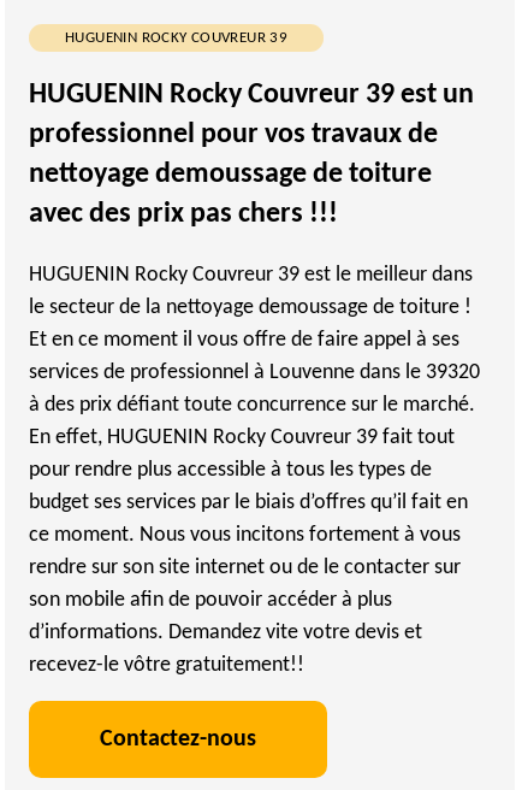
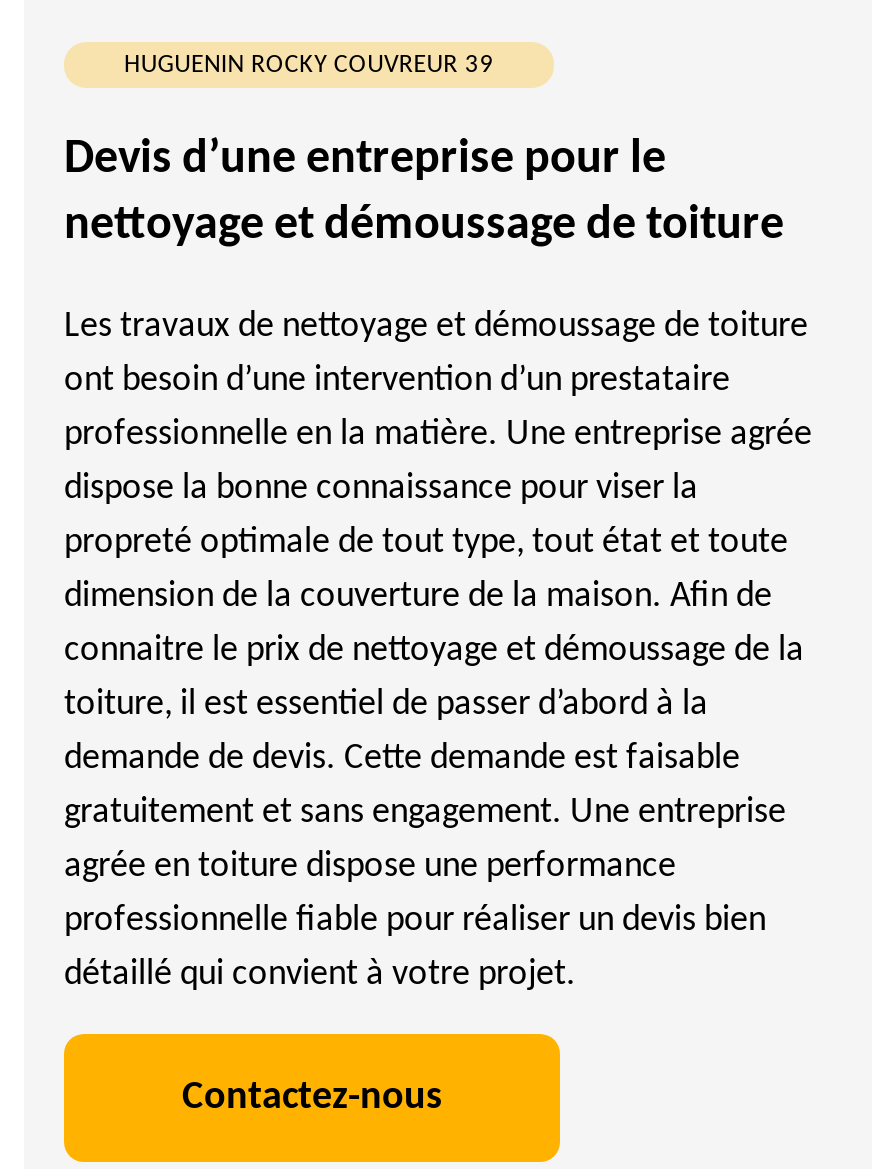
[29,81,474,229] HUGUENIN Rocky Couvreur 39 est un | professionnel pour vos travaux de | nettoyage demoussage de toiture | avec des prix pas chers !!! -> [64,136,784,250] Devis d’une entreprise pour le | nettoyage et démoussage de toiture
[29,264,480,677] HUGUENIN Rocky Couvreur 39 est le meilleur dans | le secteur de la nettoyage demoussage de toiture ! | Et en ce moment il vous offre de faire appel à ses | services de professionnel à Louvenne dans le 39320 | à des prix défiant toute concurrence sur le marché. | En effet, HUGUENIN Rocky Couvreur 39 fait tout | pour rendre plus accessible à tous les types de | budget ses services par le biais d’offres qu’il fait en | ce moment. Nous vous incitons fortement à vous | rendre sur son site internet ou de le contacter sur | son mobile afin de pouvoir accéder à plus | d’informations. Demandez vite votre devis et | recevez-le vôtre gratuitement!! -> [64,308,812,994] Les travaux de nettoyage et démoussage de toiture | ont besoin d’une intervention d’un prestataire | professionnelle en la matière. Une entreprise agrée | dispose la bonne connaissance pour viser la | propreté optimale de tout type, tout état et toute | dimension de la couverture de la maison. Afin de | connaitre le prix de nettoyage et démoussage de la | toiture, il est essentiel de passer d’abord à la | demande de devis. Cette demande est faisable | gratuitement et sans engagement. Une entreprise | agrée en toiture dispose une performance | professionnelle fiable pour réaliser un devis bien | détaillé qui convient à votre projet.

